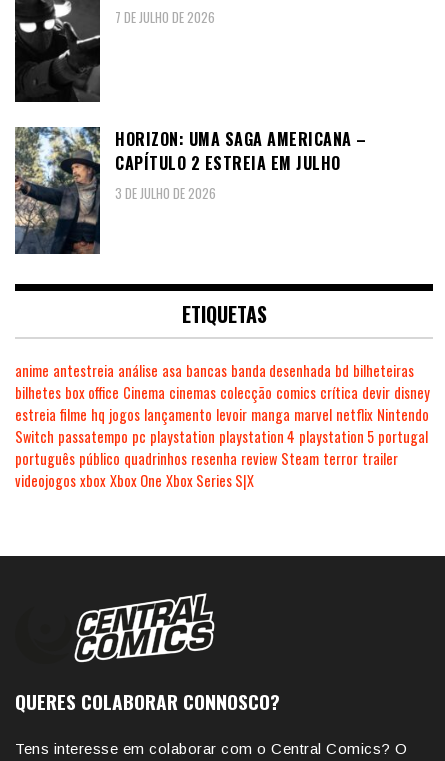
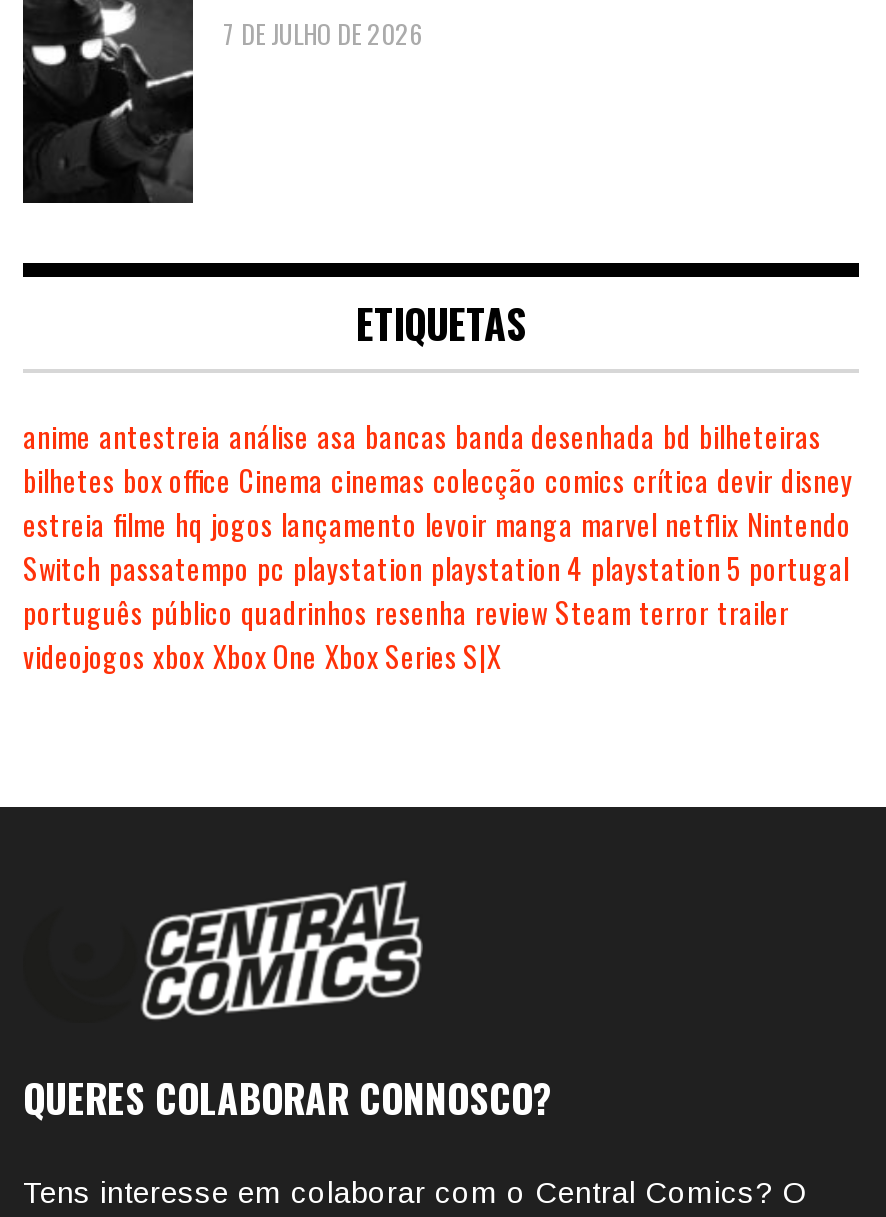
[14,126,366,255] [image] | HORIZON: UMA SAGA AMERICANA – | CAPÍTULO 2 ESTREIA EM JULHO | 3 DE JULHO DE 2026 -> none

